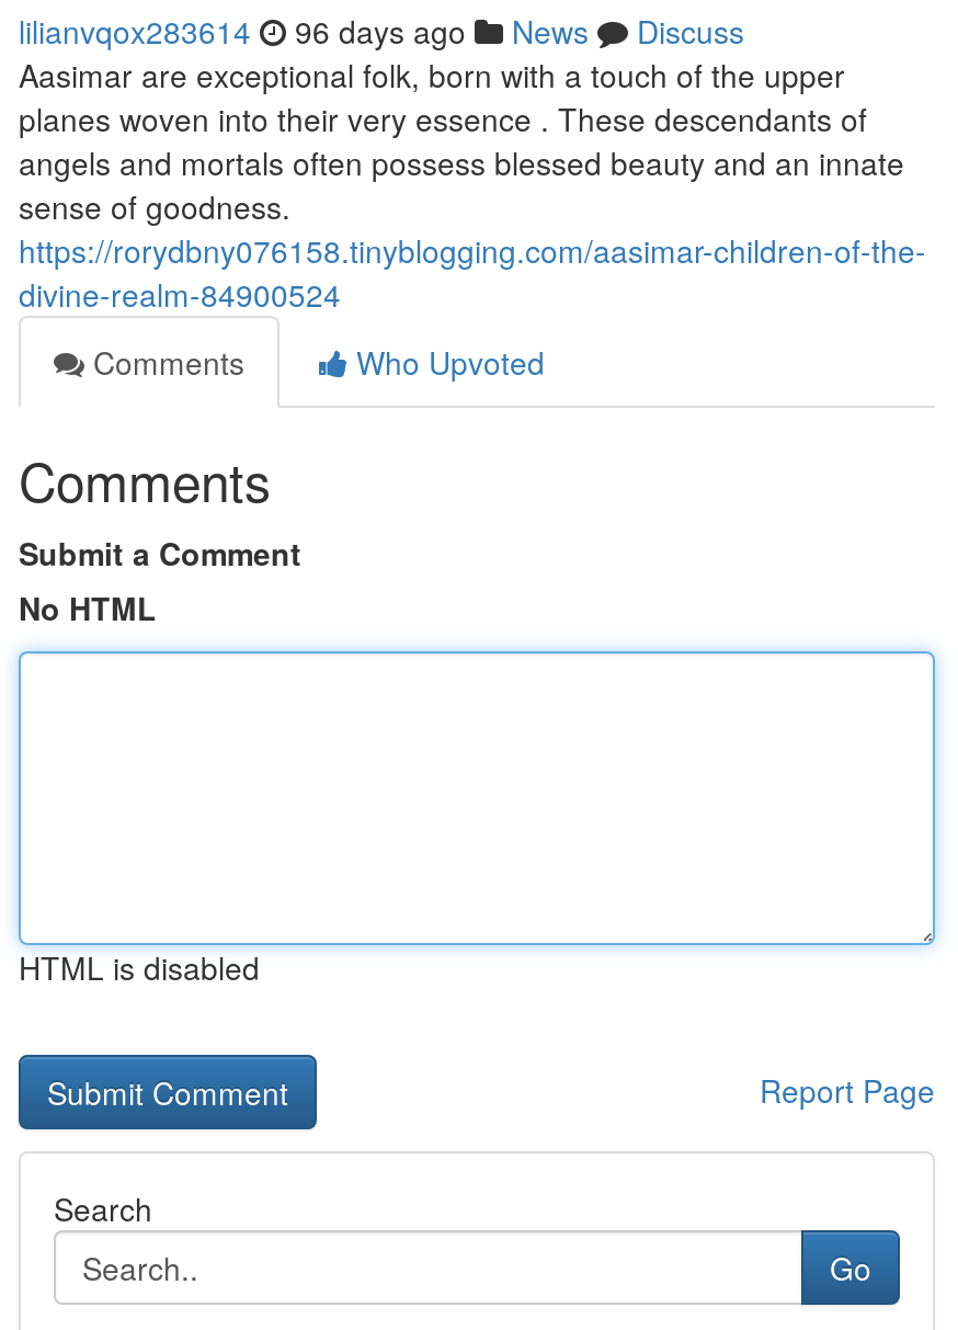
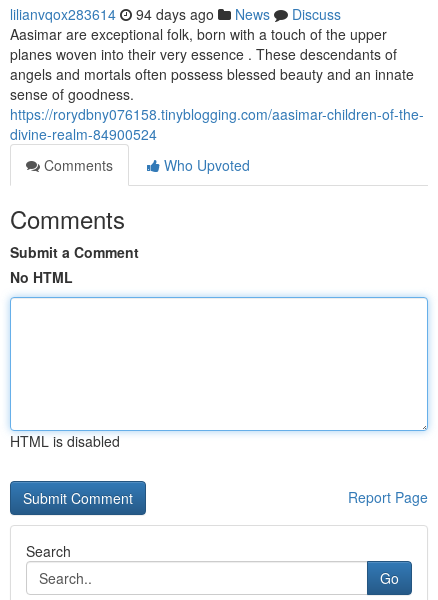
[19,9,744,53] lilianvqox283614 96 days ago News Discuss -> [10,4,341,24] lilianvqox283614 94 days ago News Discuss

